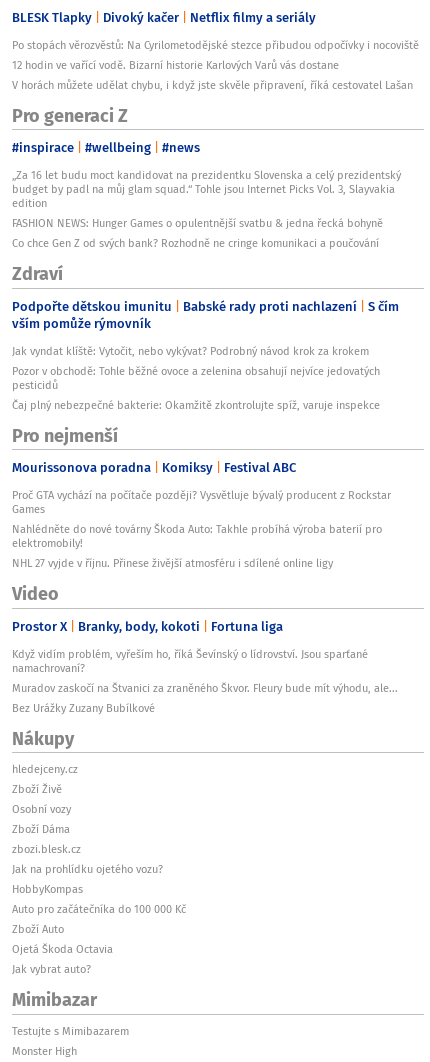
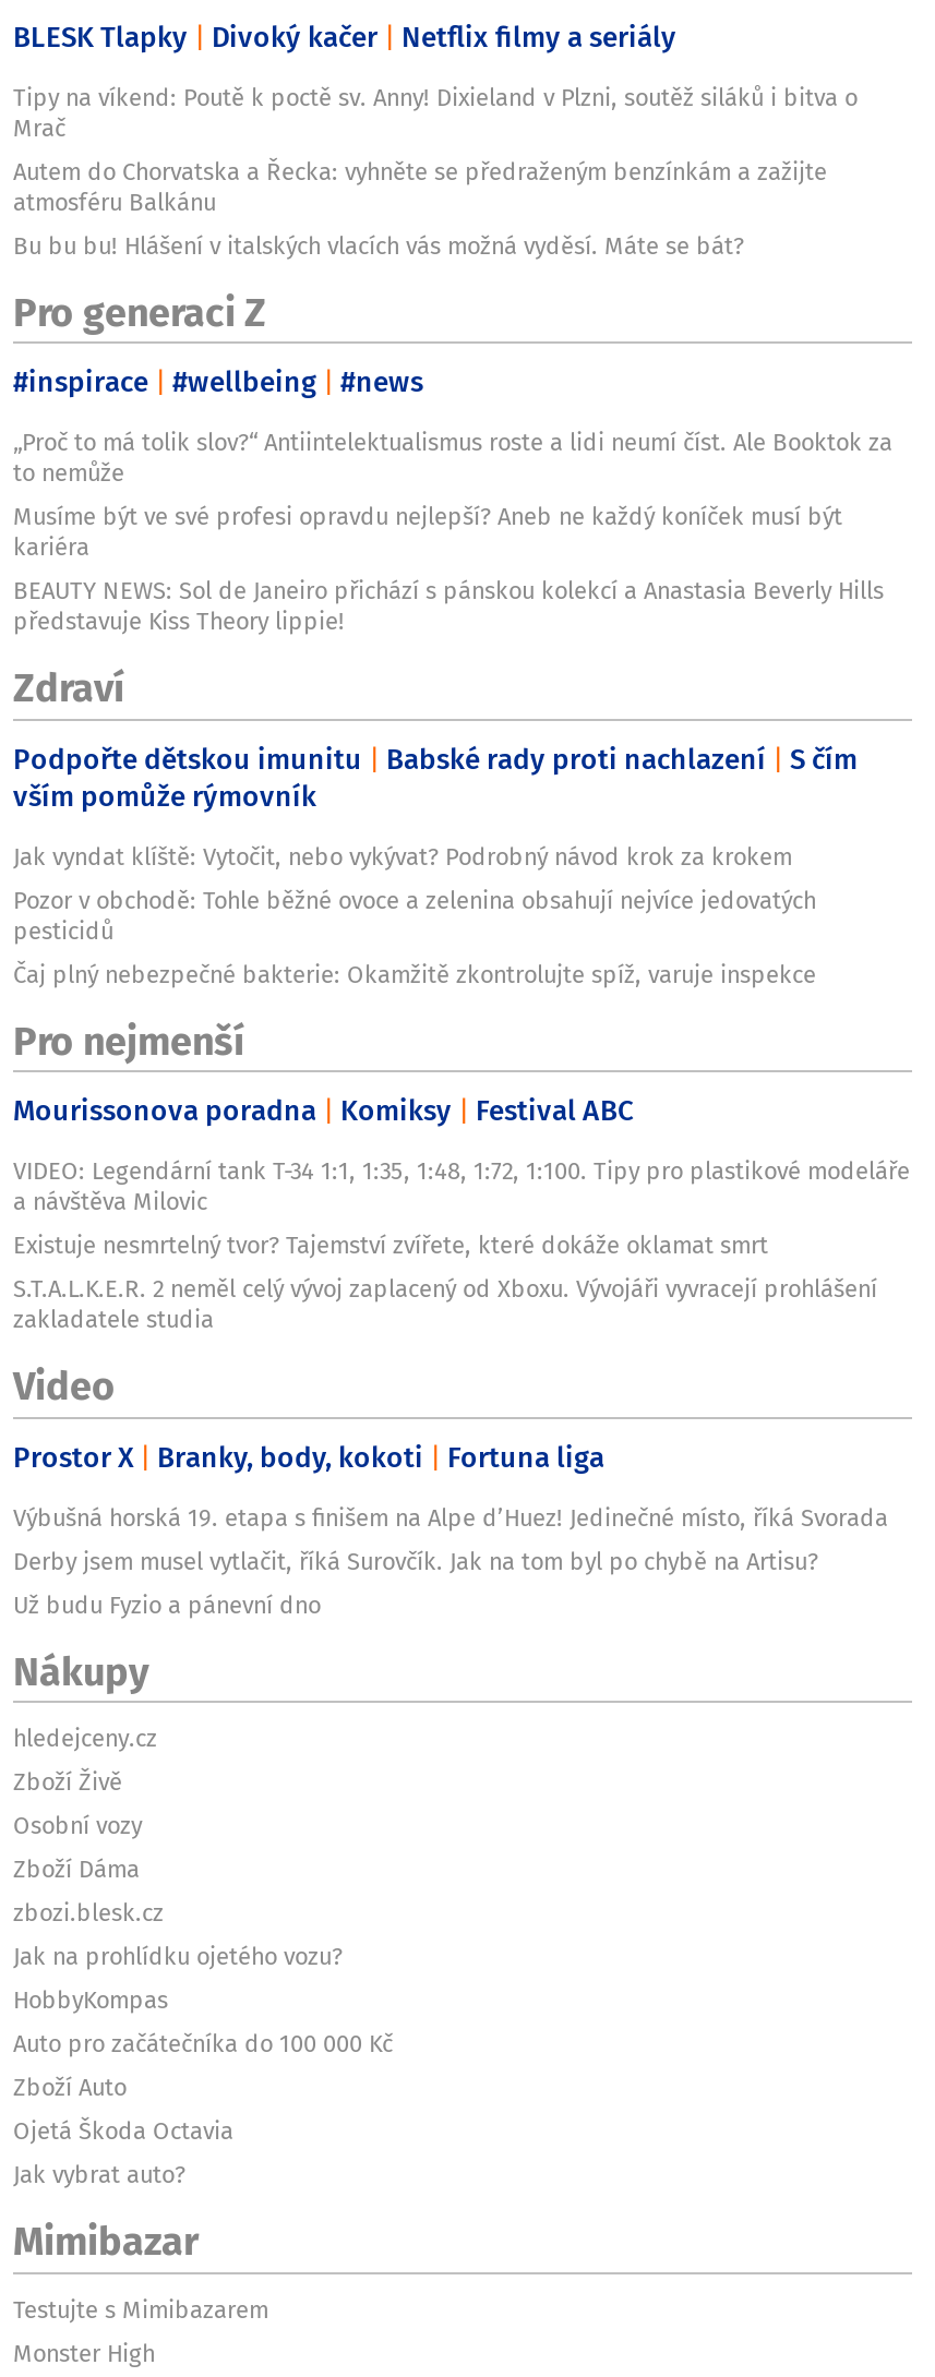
[12,37,419,93] Po stopách věrozvěstů: Na Cyrilometodějské stezce přibudou odpočívky i nocoviště | 12 hodin ve vařící vodě. Bizarní historie Karlových Varů vás dostane | V horách můžete udělat chybu, i když jste skvěle připravení, říká cestovatel Lašan -> [13,79,858,262] Tipy na víkend: Poutě k poctě sv. Anny! Dixieland v Plzni, soutěž siláků i bitva o | Mrač | Autem do Chorvatska a Řecka: vyhněte se předraženým benzínkám a zažijte | atmosféru Balkánu | Bu bu bu! Hlášení v italských vlacích vás možná vyděsí. Máte se bát?
[12,167,401,251] „Za 16 let budu moct kandidovat na prezidentku Slovenska a celý prezidentský | budget by padl na můj glam squad.“ Tohle jsou Internet Picks Vol. 3, Slayvakia | edition | FASHION NEWS: Hunger Games o opulentnější svatbu & jedna řecká bohyně | Co chce Gen Z od svých bank? Rozhodně ne cringe komunikaci a poučování -> [13,425,892,638] „Proč to má tolik slov?“ Antiintelektualismus roste a lidi neumí číst. Ale Booktok za | to nemůže | Musíme být ve své profesi opravdu nejlepší? Aneb ne každý koníček musí být | kariéra | BEAUTY NEWS: Sol de Janeiro přichází s pánskou kolekcí a Anastasia Beverly Hills | představuje Kiss Theory lippie!
[12,487,391,571] Proč GTA vychází na počítače později? Vysvětluje bývalý producent z Rockstar | Games | Nahlédněte do nové továrny Škoda Auto: Takhle probíhá výroba baterií pro | elektromobily! | NHL 27 vyjde v říjnu. Přinese živější atmosféru i sdílené online ligy -> [13,1153,910,1337] VIDEO: Legendární tank T-34 1:1, 1:35, 1:48, 1:72, 1:100. Tipy pro plastikové modeláře | a návštěva Milovic | Existuje nesmrtelný tvor? Tajemství zvířete, které dokáže oklamat smrt | S.T.A.L.K.E.R. 2 neměl celý vývoj zaplacený od Xboxu. Vývojáři vyvracejí prohlášení | zakladatele studia
[12,646,398,716] Když vidím problém, vyřeším ho, říká Ševínský o lídrovství. Jsou sparťané | namachrovaní? | Muradov zaskočí na Štvanici za zraněného Škvor. Fleury bude mít výhodu, ale... | Bez Urážky Zuzany Bubílkové -> [13,1499,888,1621] Výbušná horská 19. etapa s finišem na Alpe d’Huez! Jedinečné místo, říká Svorada | Derby jsem musel vytlačit, říká Surovčík. Jak na tom byl po chybě na Artisu? | Už budu Fyzio a pánevní dno

